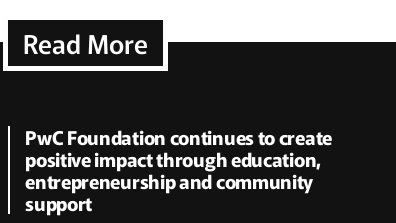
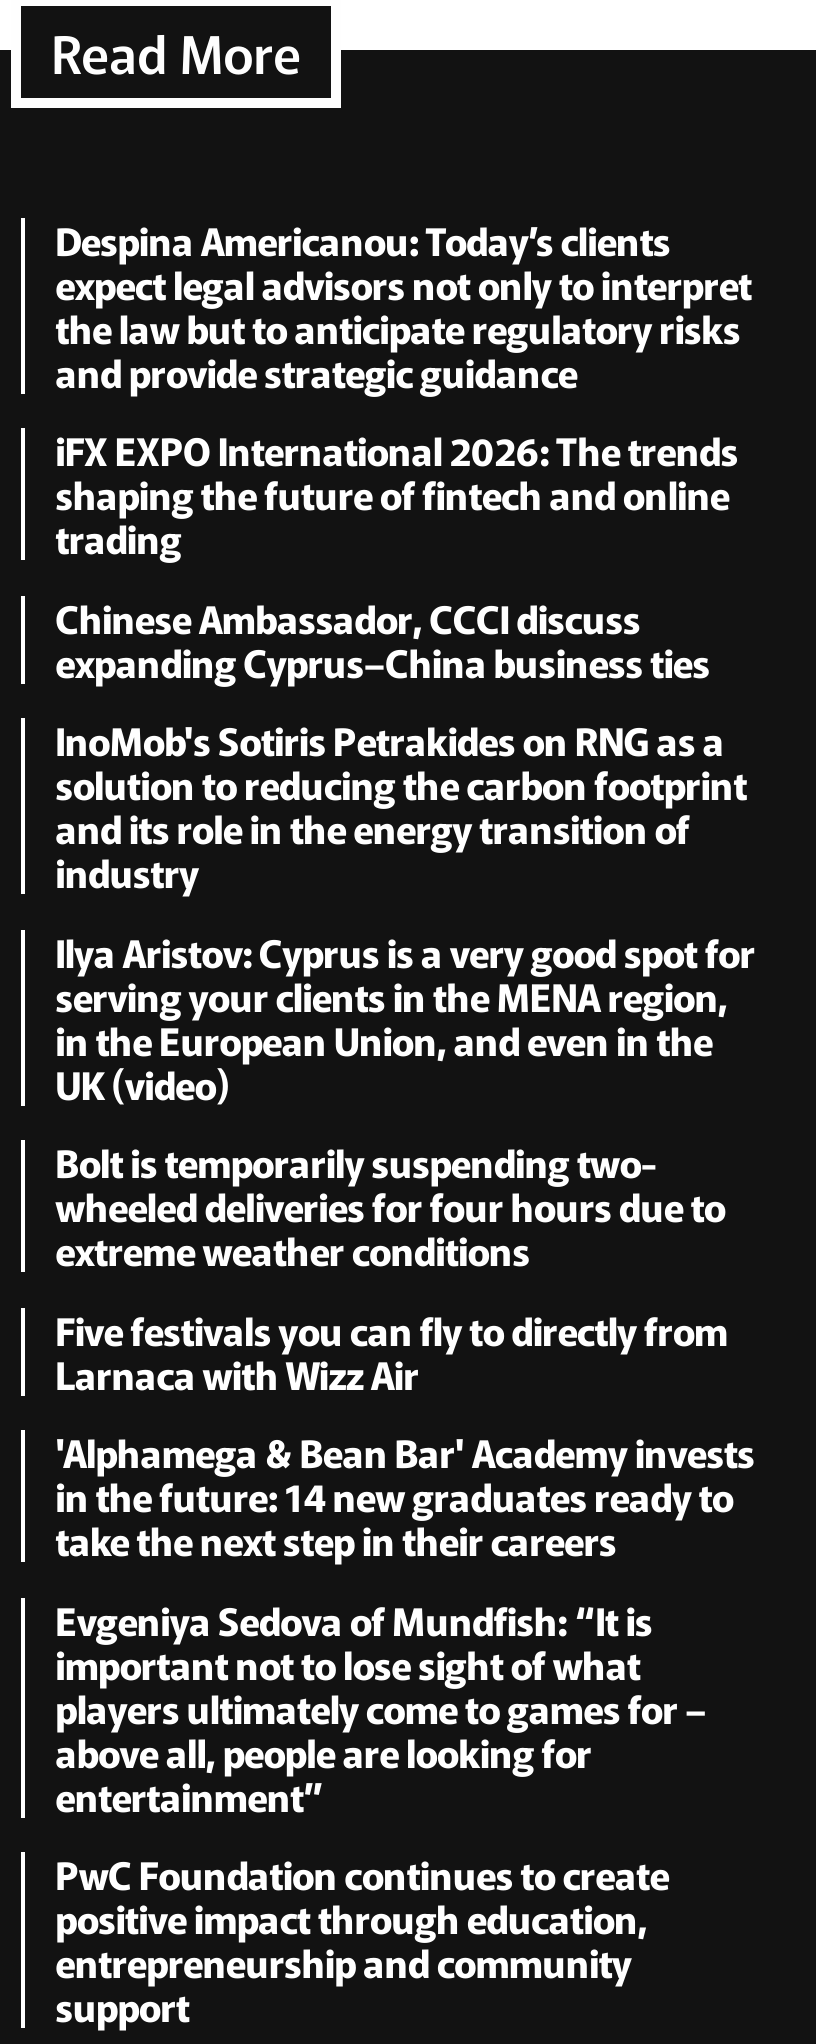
none -> [55,212,755,1822] Despina Americanou: Today’s clients | expect legal advisors not only to interpret | the law but to anticipate regulatory risks | and provide strategic guidance | iFX EXPO International 2026: The trends | shaping the future of fintech and online | trading | Chinese Ambassador, CCCI discuss | expanding Cyprus–China business ties | InoMob's Sotiris Petrakides on RNG as a | solution to reducing the carbon footprint | and its role in the energy transition of | industry | Ilya Aristov: Cyprus is a very good spot for | serving your clients in the MENA region, | in the European Union, and even in the | UK (video) | Bolt is temporarily suspending two- | wheeled deliveries for four hours due to | extreme weather conditions | Five festivals you can fly to directly from | Larnaca with Wizz Air | 'Alphamega & Bean Bar' Academy invests | in the future: 14 new graduates ready to | take the next step in their careers | Evgeniya Sedova of Mundfish: “It is | important not to lose sight of what | players ultimately come to games for – | above all, people are looking for | entertainment”

